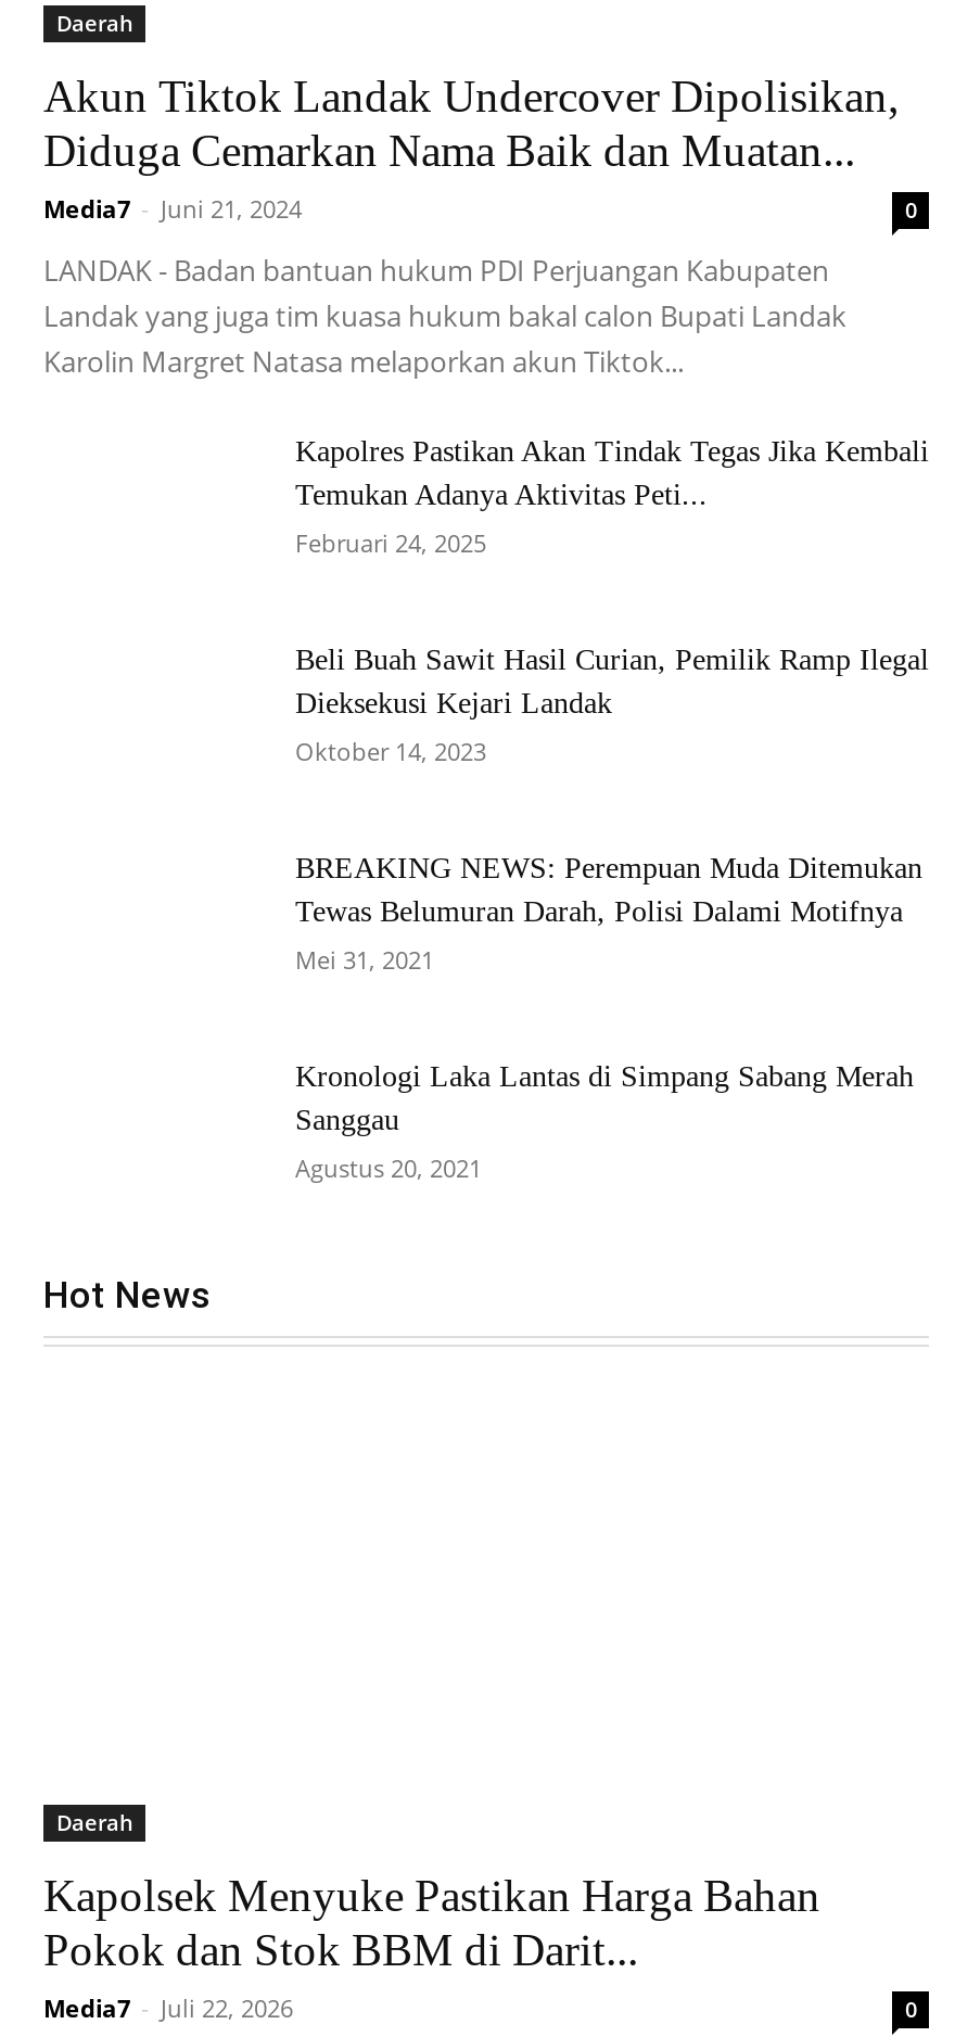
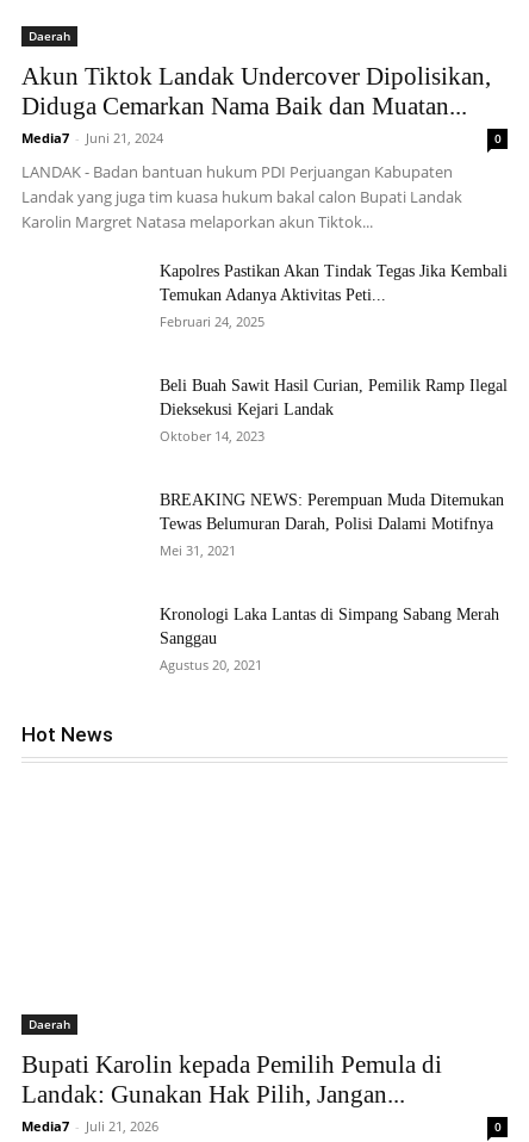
[43,1870,820,2024] Kapolsek Menyuke Pastikan Harga Bahan | Pokok dan Stok BBM di Darit... | Media7 - Juli 22, 2026 -> [21,1050,442,1135] Bupati Karolin kepada Pemilih Pemula di | Landak: Gunakan Hak Pilih, Jangan... | Media7 - Juli 21, 2026

